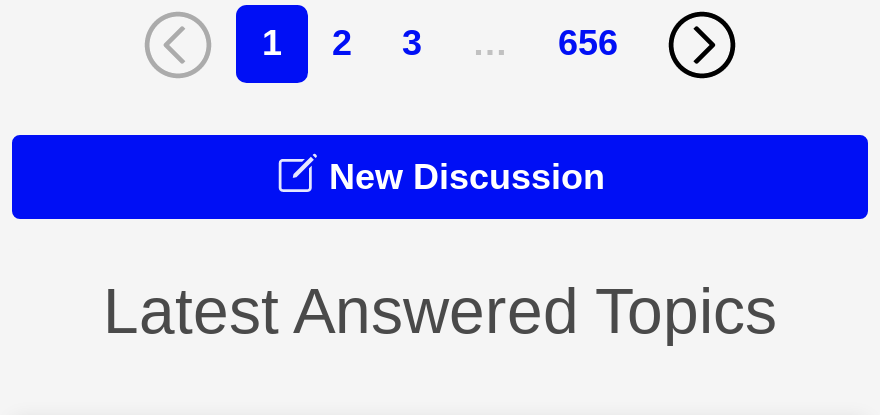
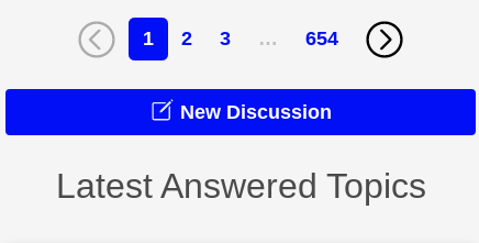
[558,23,618,63] 656 -> [305,27,338,49] 654

